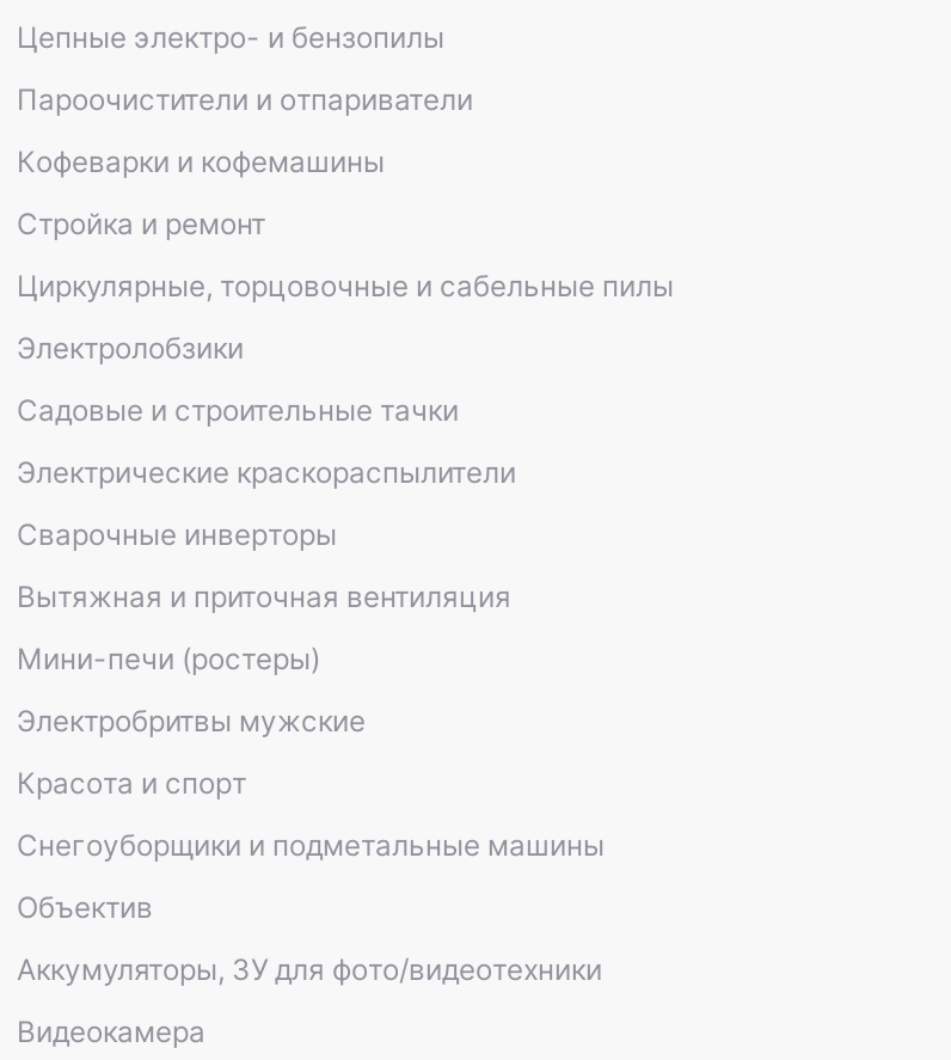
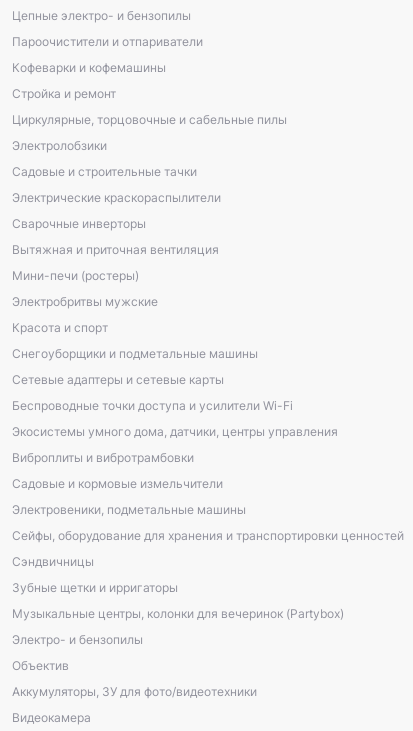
none -> [12,372,404,647] Сетевые адаптеры и сетевые карты | Беспроводные точки доступа и усилители Wi-Fi | Экосистемы умного дома, датчики, центры управления | Виброплиты и вибротрамбовки | Садовые и кормовые измельчители | Электровеники, подметальные машины | Сейфы, оборудование для хранения и транспортировки ценностей | Сэндвичницы | Зубные щетки и ирригаторы | Музыкальные центры, колонки для вечеринок (Partybox) | Электро- и бензопилы

